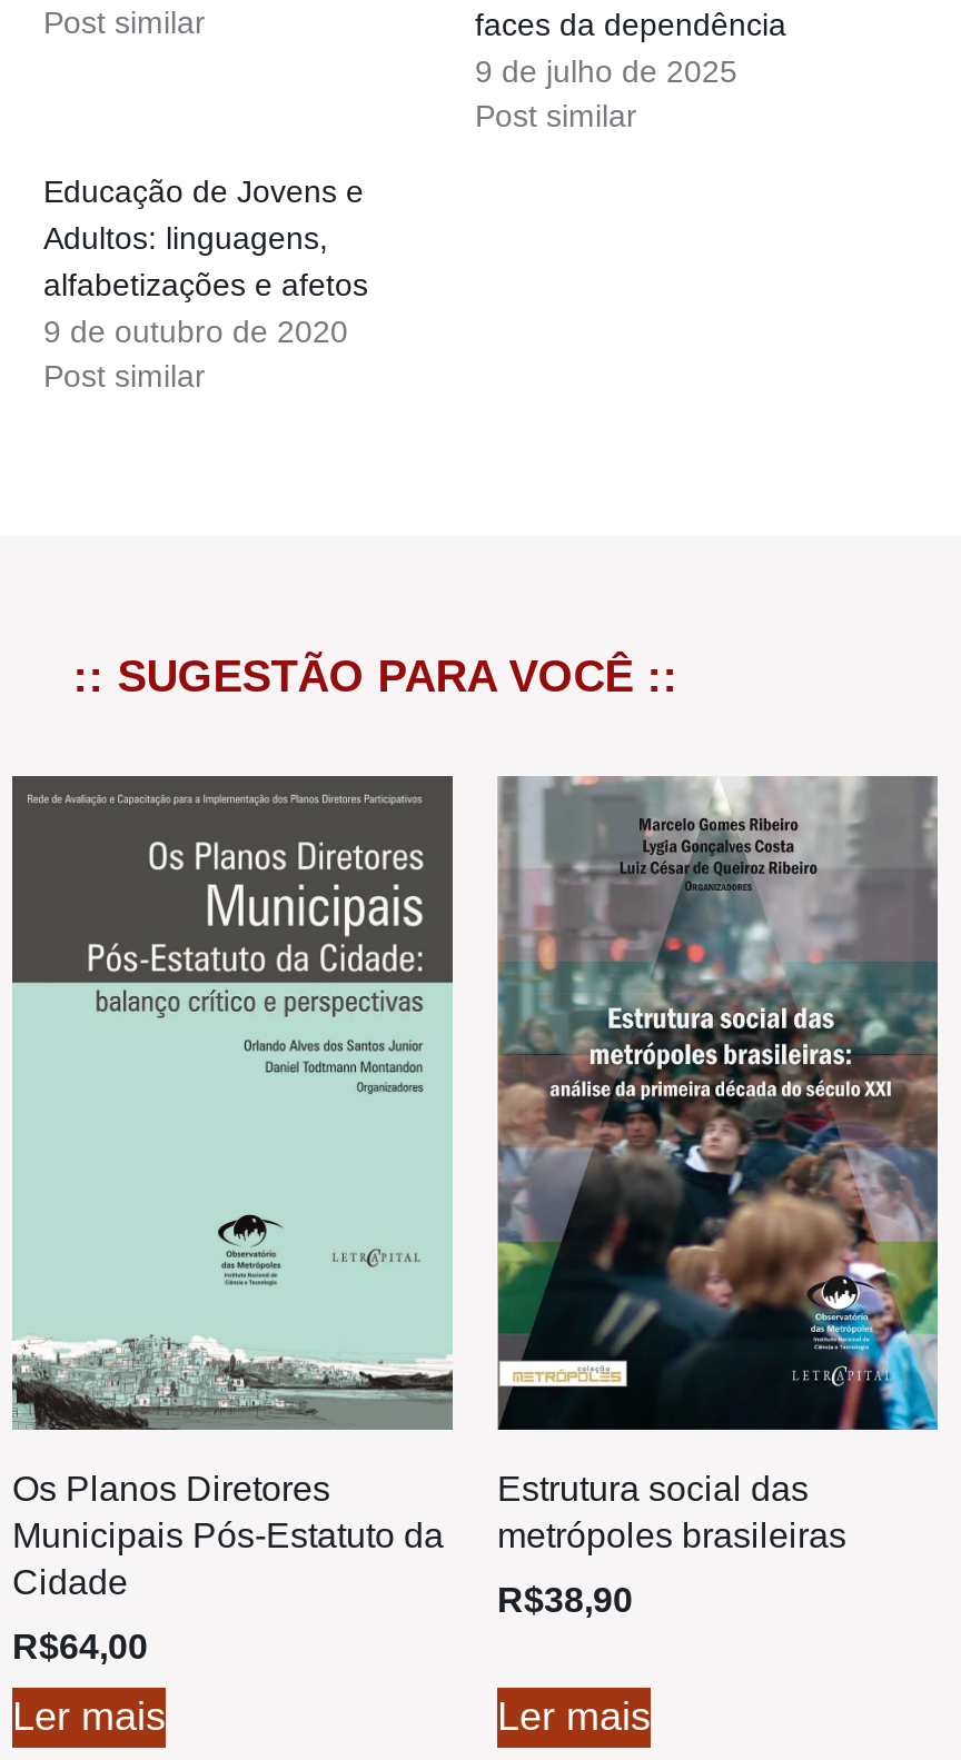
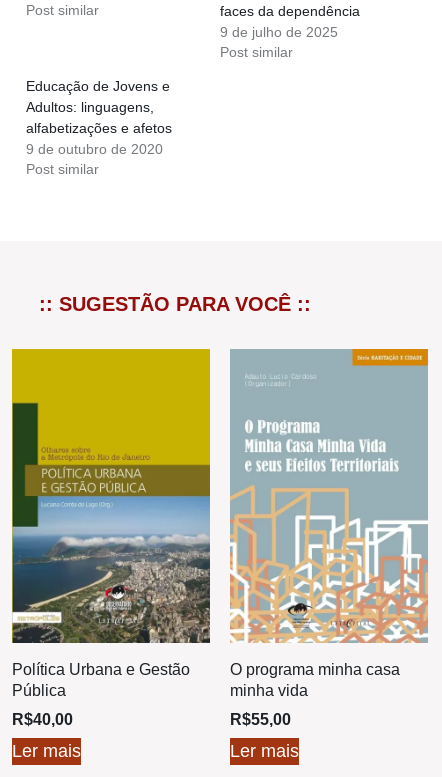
[10,774,455,1601] [image] | Os Planos Diretores | Municipais Pós-Estatuto da | Cidade -> [11,348,211,699] [image] | Política Urbana e Gestão | Pública
[495,774,940,1554] [image] | Estrutura social das | metrópoles brasileiras -> [230,348,429,699] [image] | O programa minha casa | minha vida
[497,1581,633,1619] R$38,90 -> [230,711,291,728] R$55,00
[12,1628,148,1665] R$64,00 -> [12,711,73,728] R$40,00

